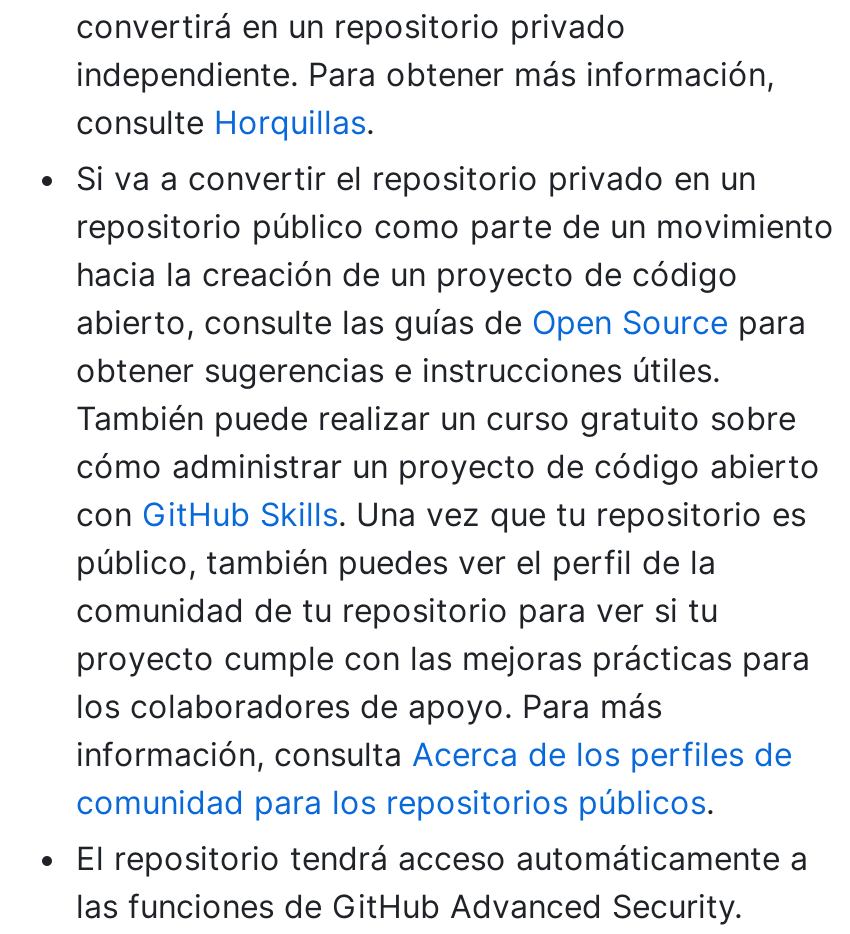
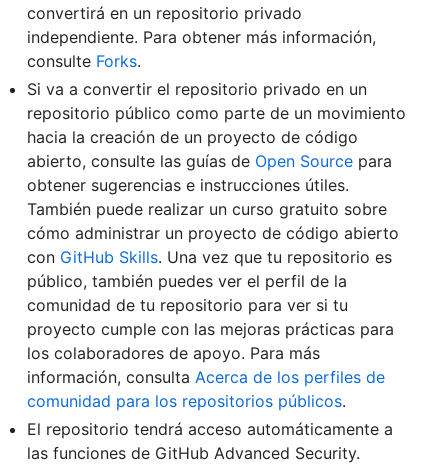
[76,102,374,142] consulte Horquillas. -> [27,51,141,71] consulte Forks.

